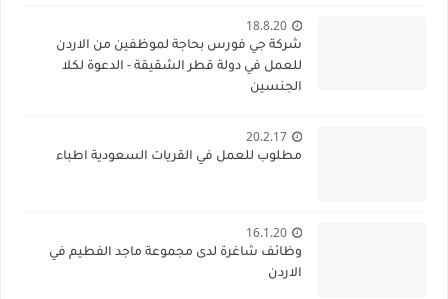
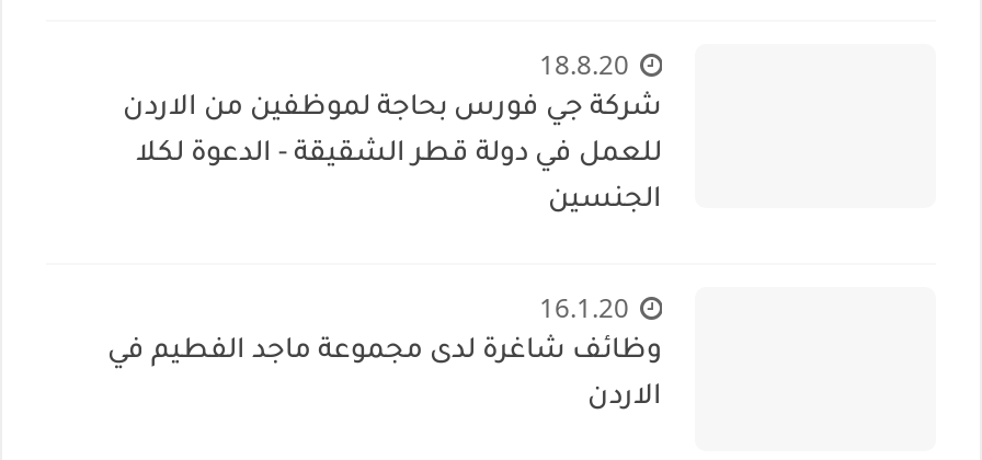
[56,128,302,164] 20.2.17 | مطلوب للعمل في القريات السعودية اطباء -> none

